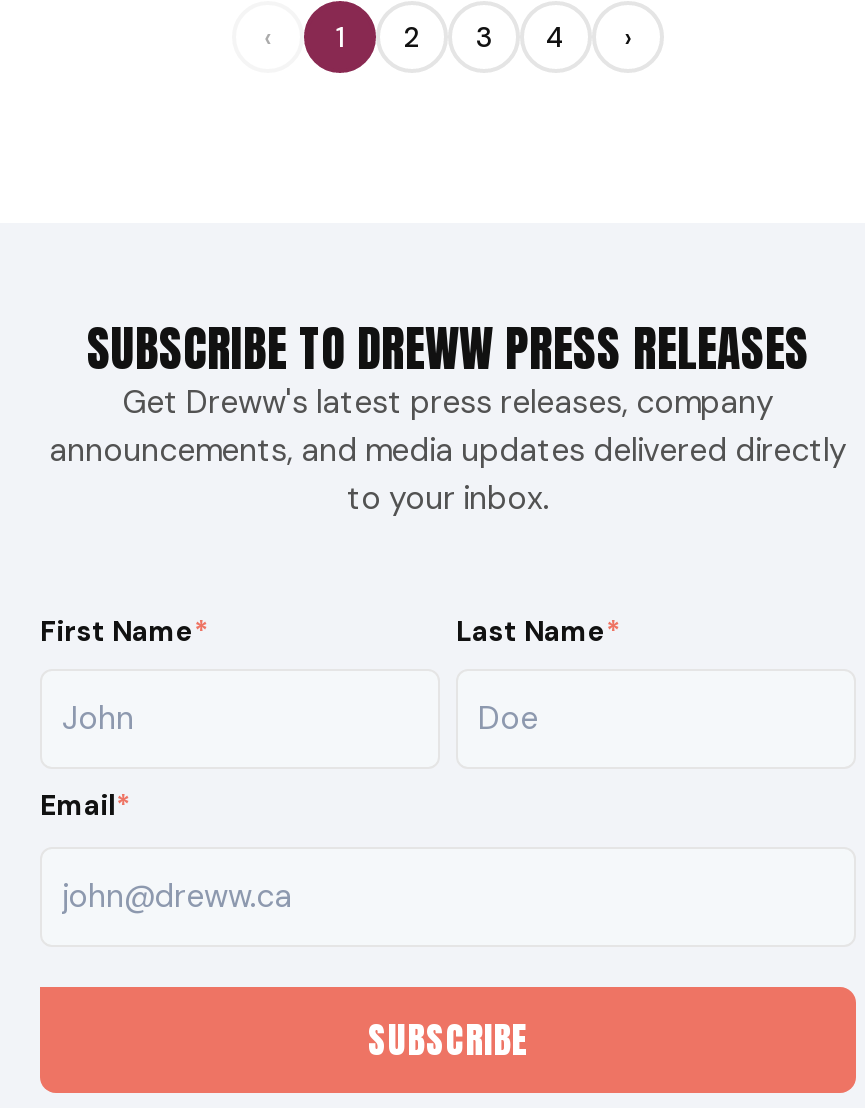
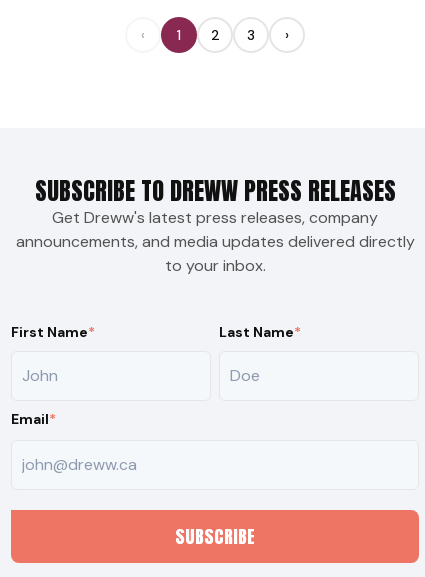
[546,19,566,55] 4 -> none

